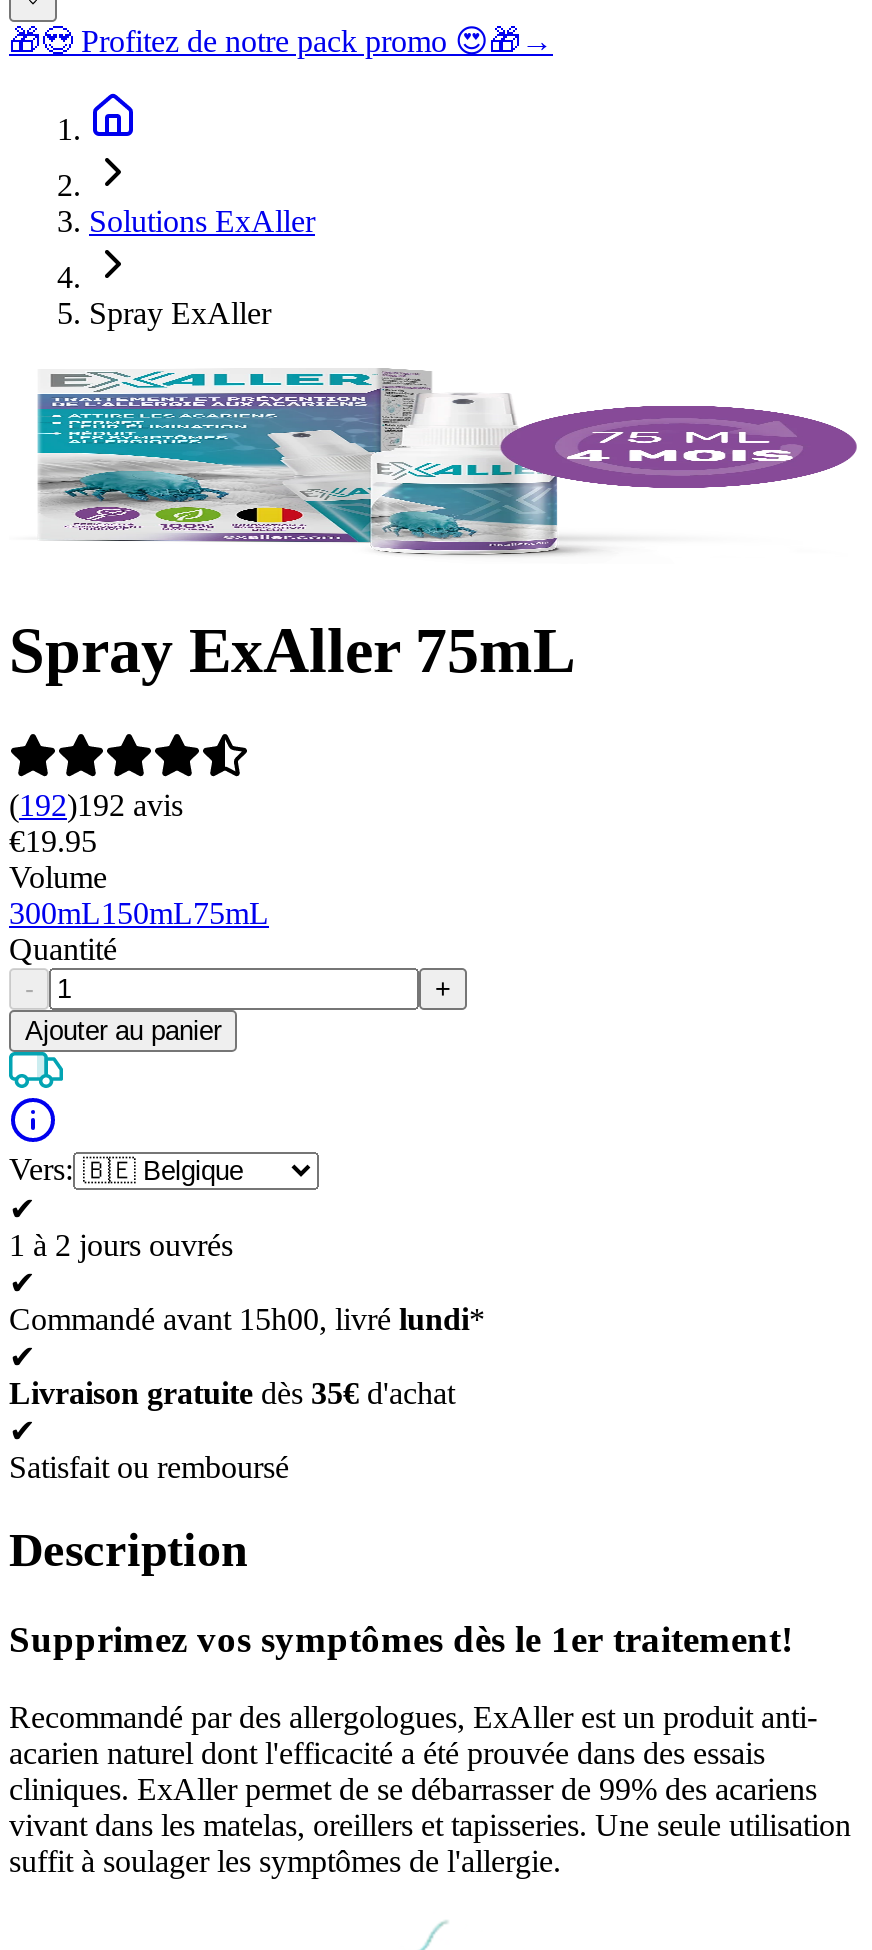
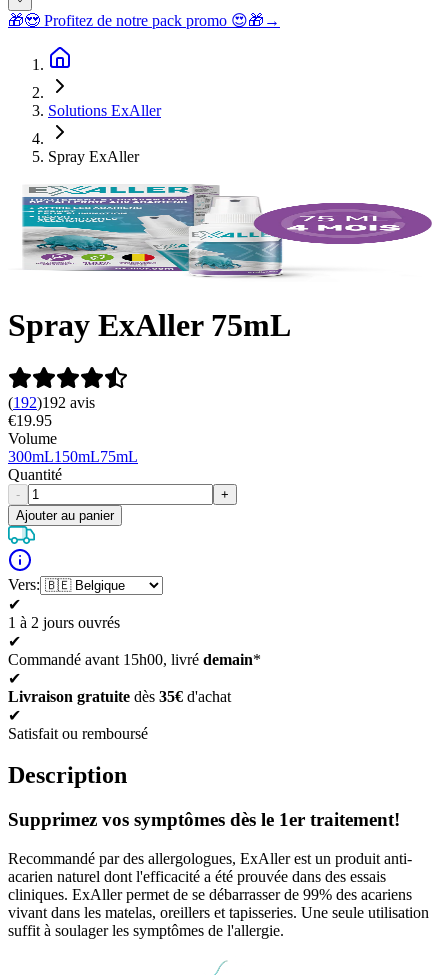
[9,1301,485,1335] Commandé avant 15h00, livré lundi* -> [8,650,261,667] Commandé avant 15h00, livré demain*

